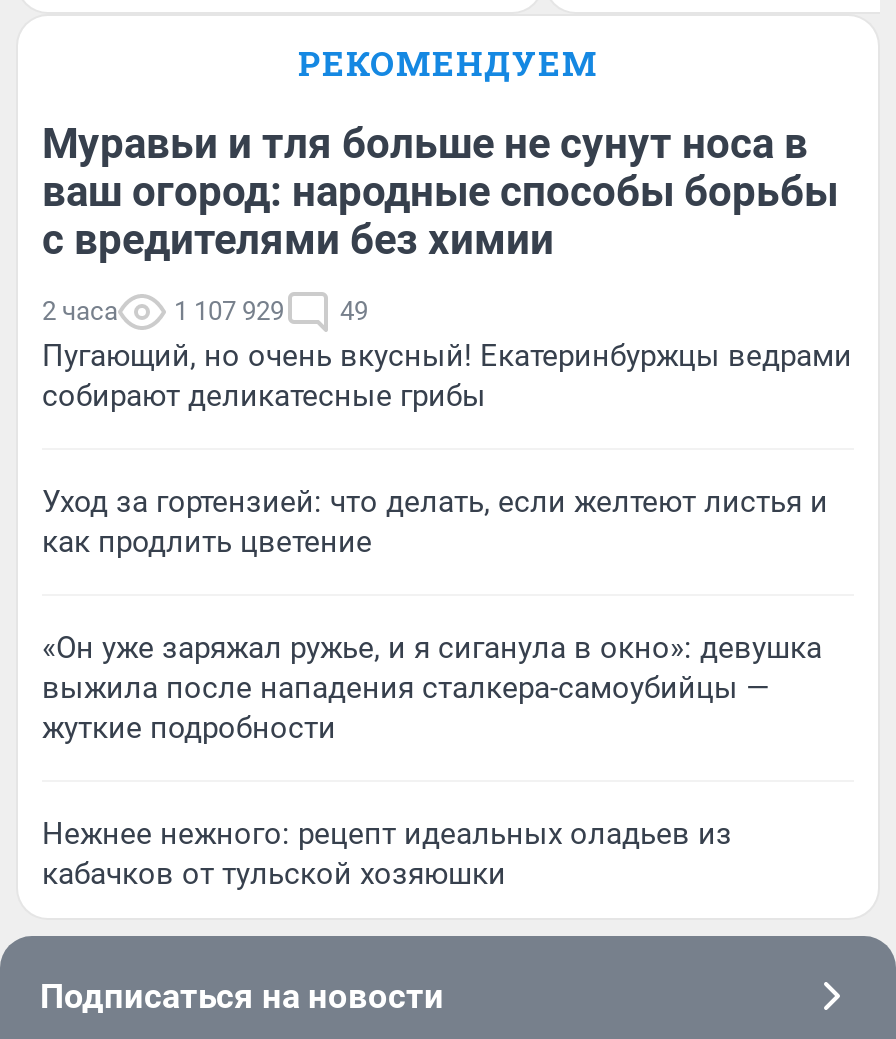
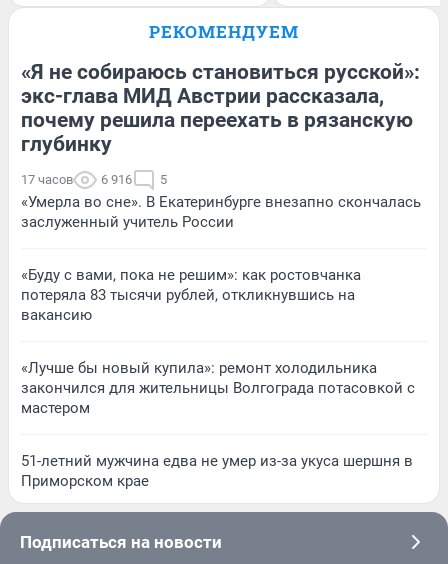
[42,119,838,263] Муравьи и тля больше не сунут носа в | ваш огород: народные способы борьбы | с вредителями без химии -> [21,60,420,156] «Я не собираюсь становиться русской»: | экс-глава МИД Австрии рассказала, | почему решила переехать в рязанскую | глубинку
[42,295,852,413] 2 часа | 1 107 929 | 49 | Пугающий, но очень вкусный! Екатеринбуржцы ведрами | собирают деликатесные грибы -> [21,172,421,231] 17 часов | 6 916 | 5 | «Умерла во сне». В Екатеринбурге внезапно скончалась | заслуженный учитель России
[42,483,828,559] Уход за гортензией: что делать, если желтеют листья и | как продлить цветение -> [21,266,361,324] «Буду с вами, пока не решим»: как ростовчанка | потеряла 83 тысячи рублей, откликнувшись на | вакансию
[42,629,822,745] «Он уже заряжал ружье, и я сиганула в окно»: девушка | выжила после нападения сталкера-самоубийцы — | жуткие подробности -> [21,359,415,417] «Лучше бы новый купила»: ремонт холодильника | закончился для жительницы Волгограда потасовкой с | мастером
[42,815,732,891] Нежнее нежного: рецепт идеальных оладьев из | кабачков от тульской хозяюшки -> [21,452,413,490] 51-летний мужчина едва не умер из-за укуса шершня в | Приморском крае

